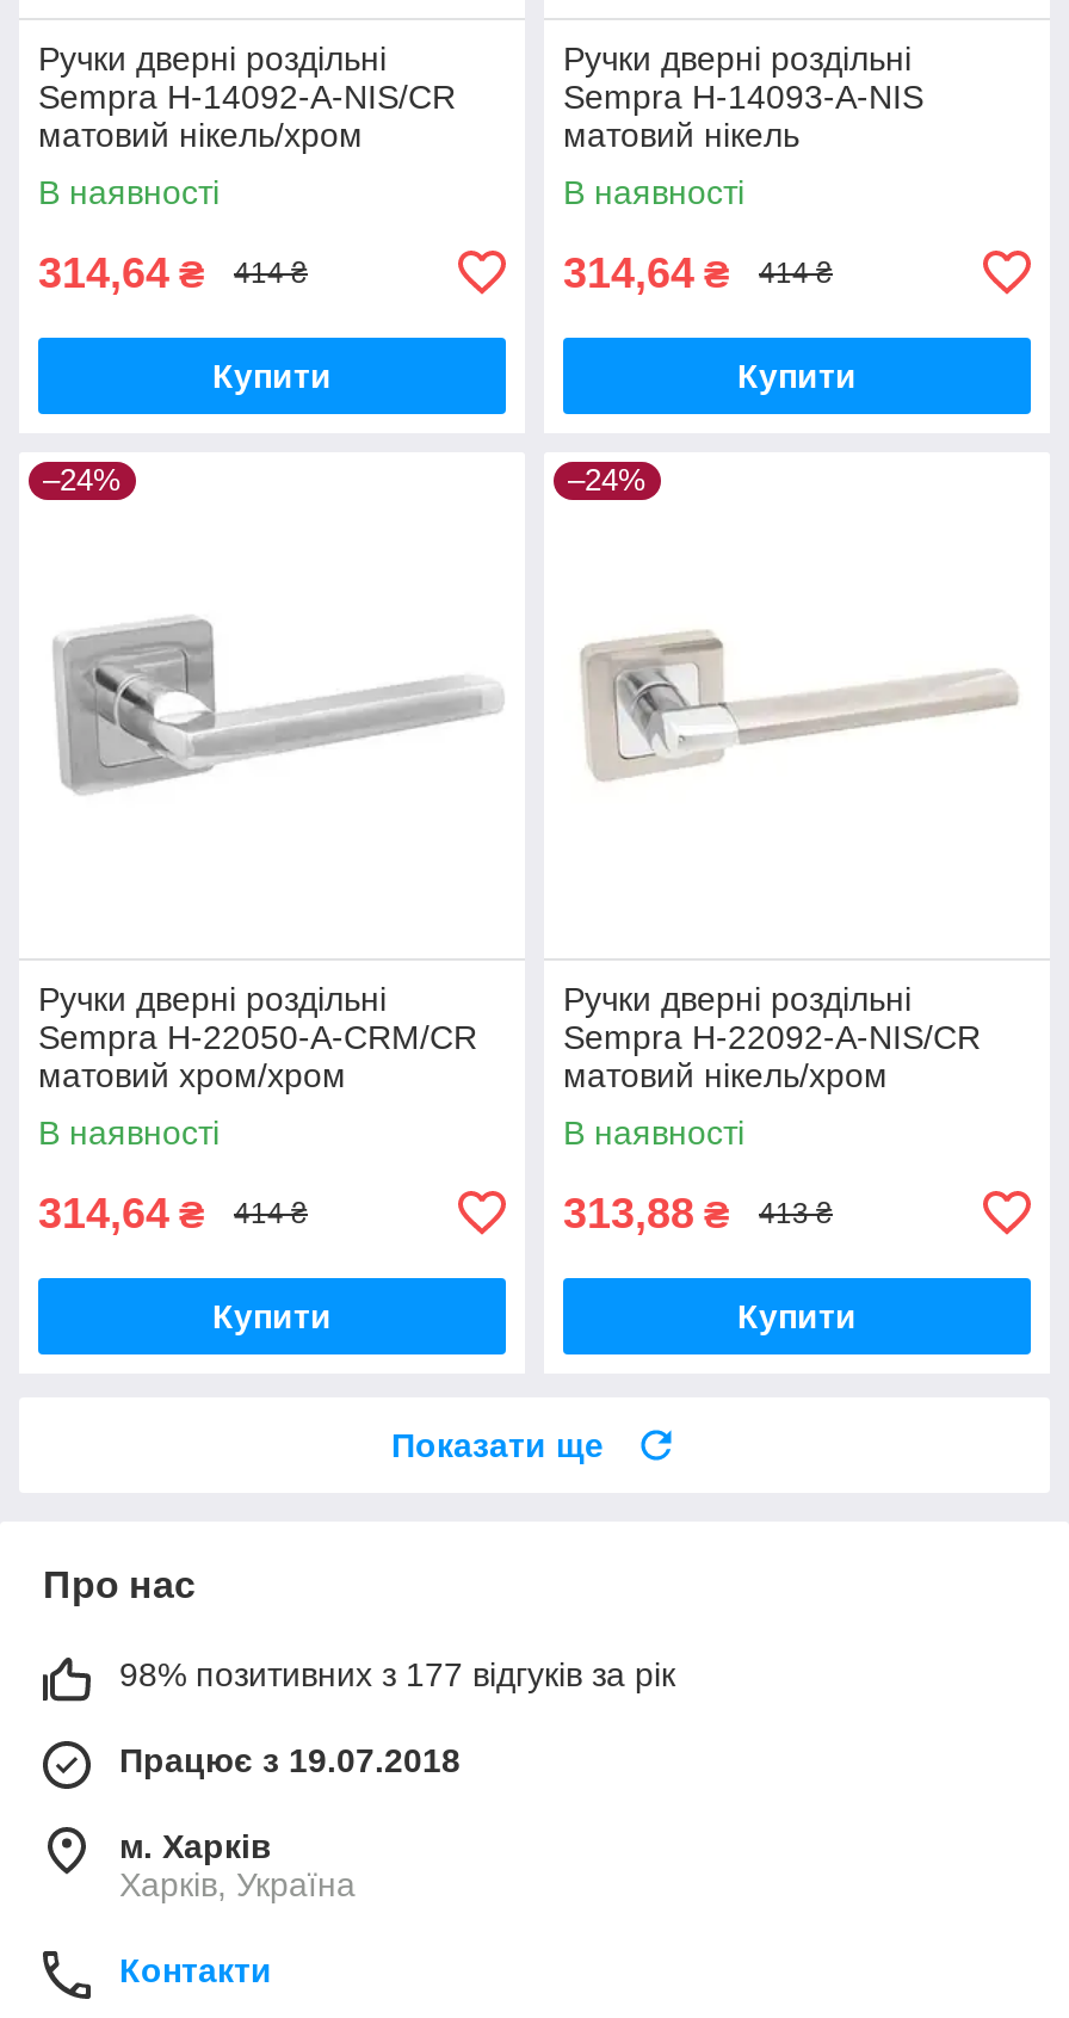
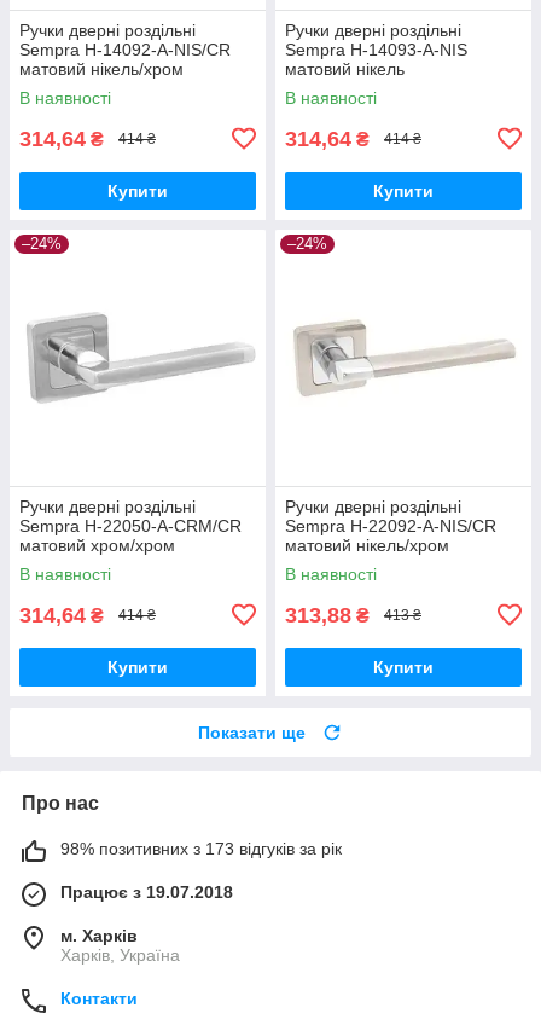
[119,1655,675,1693] 98% позитивних з 177 відгуків за рік -> [60,839,342,858] 98% позитивних з 173 відгуків за рік

